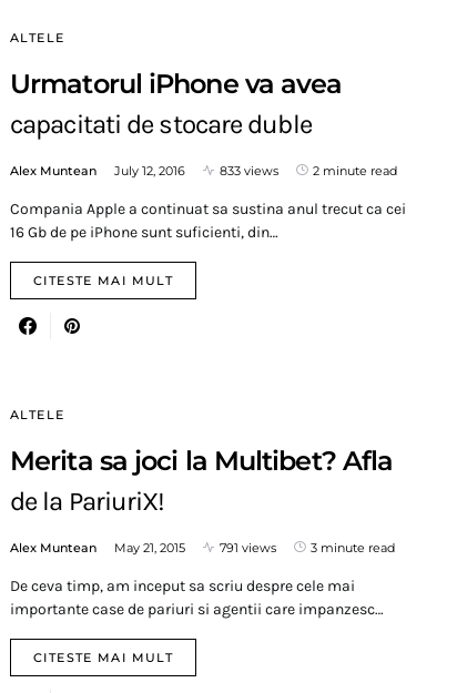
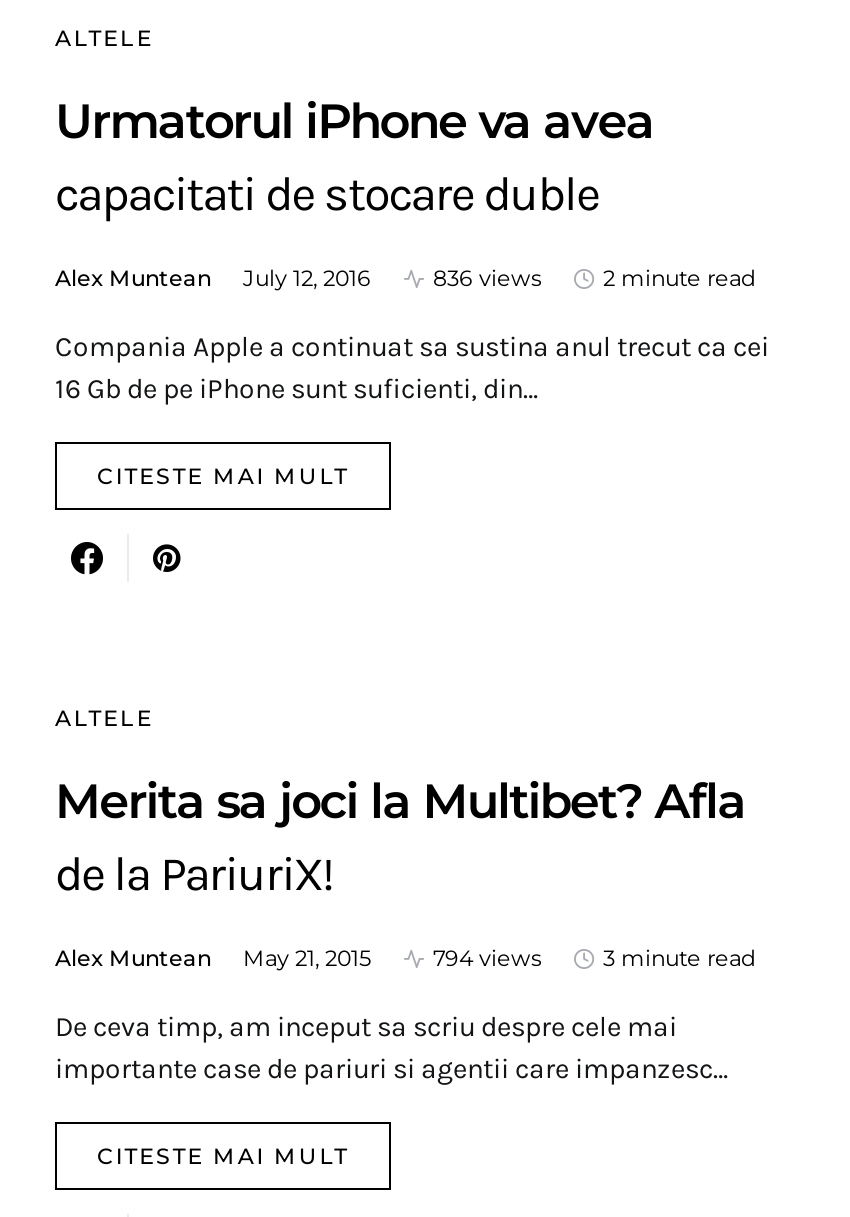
[220,163,278,178] 833 views -> [433,264,541,292] 836 views
[220,540,276,555] 791 views -> [433,944,541,972] 794 views

